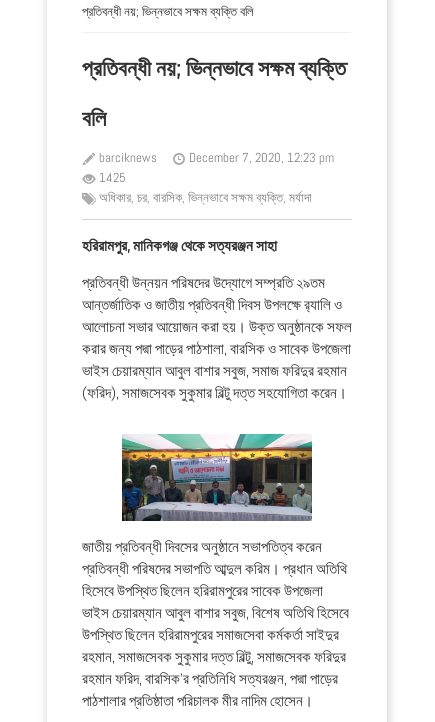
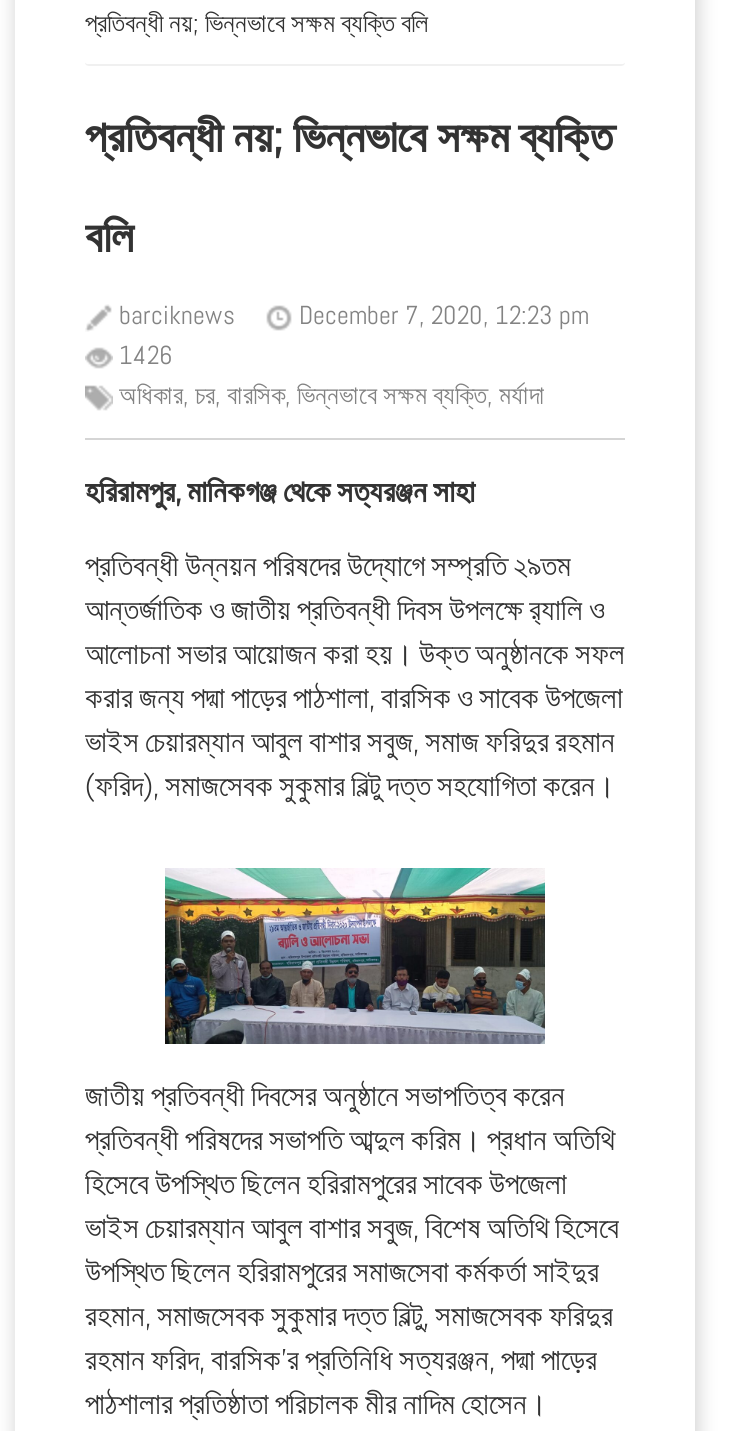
[99,169,126,186] 1425 -> [119,338,173,372] 1426

